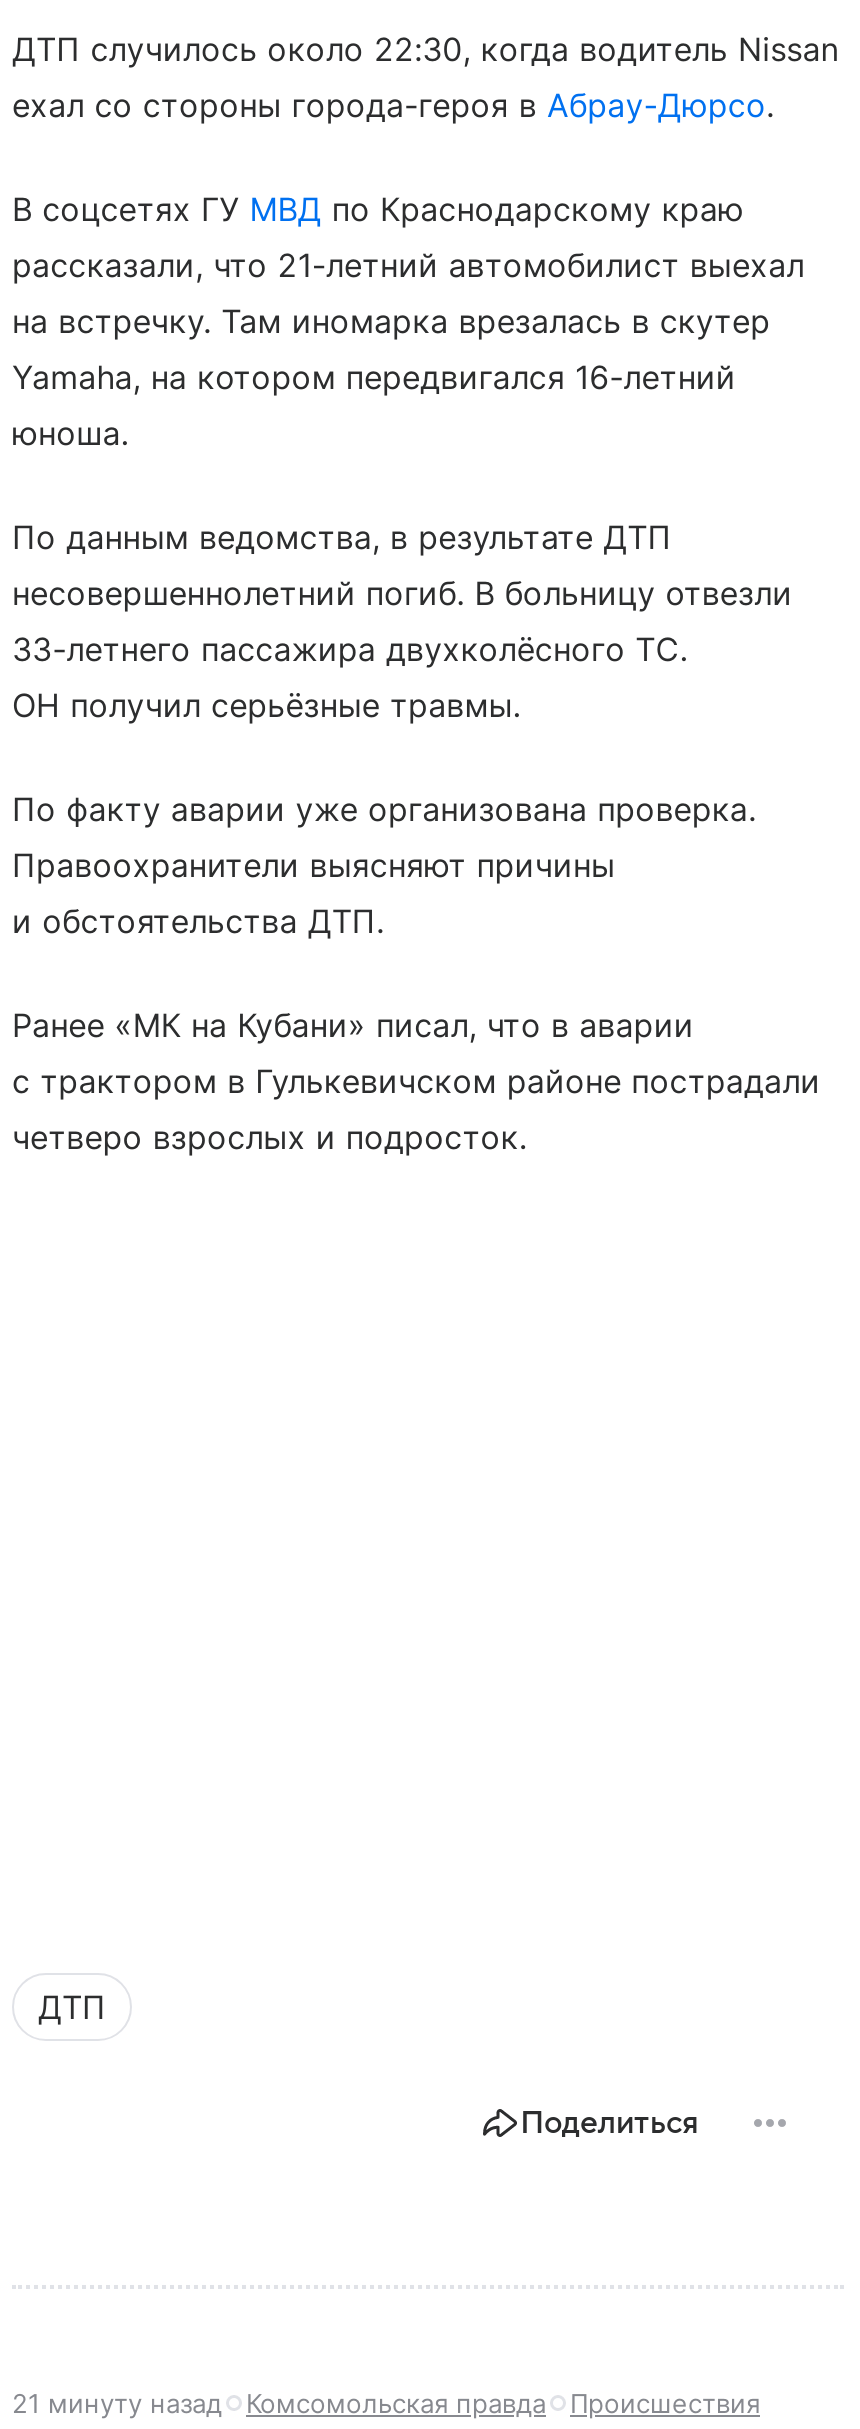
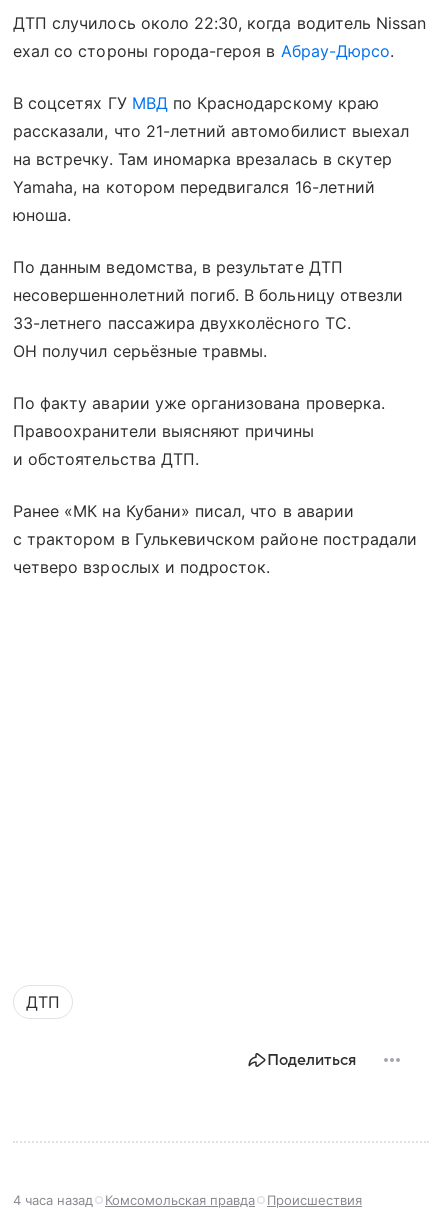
[12,2387,760,2419] 21 минуту назад Комсомольская правда Происшествия -> [13,1192,362,1208] 4 часа назад Комсомольская правда Происшествия

